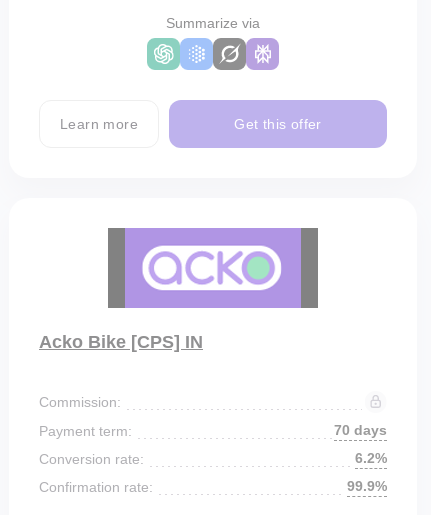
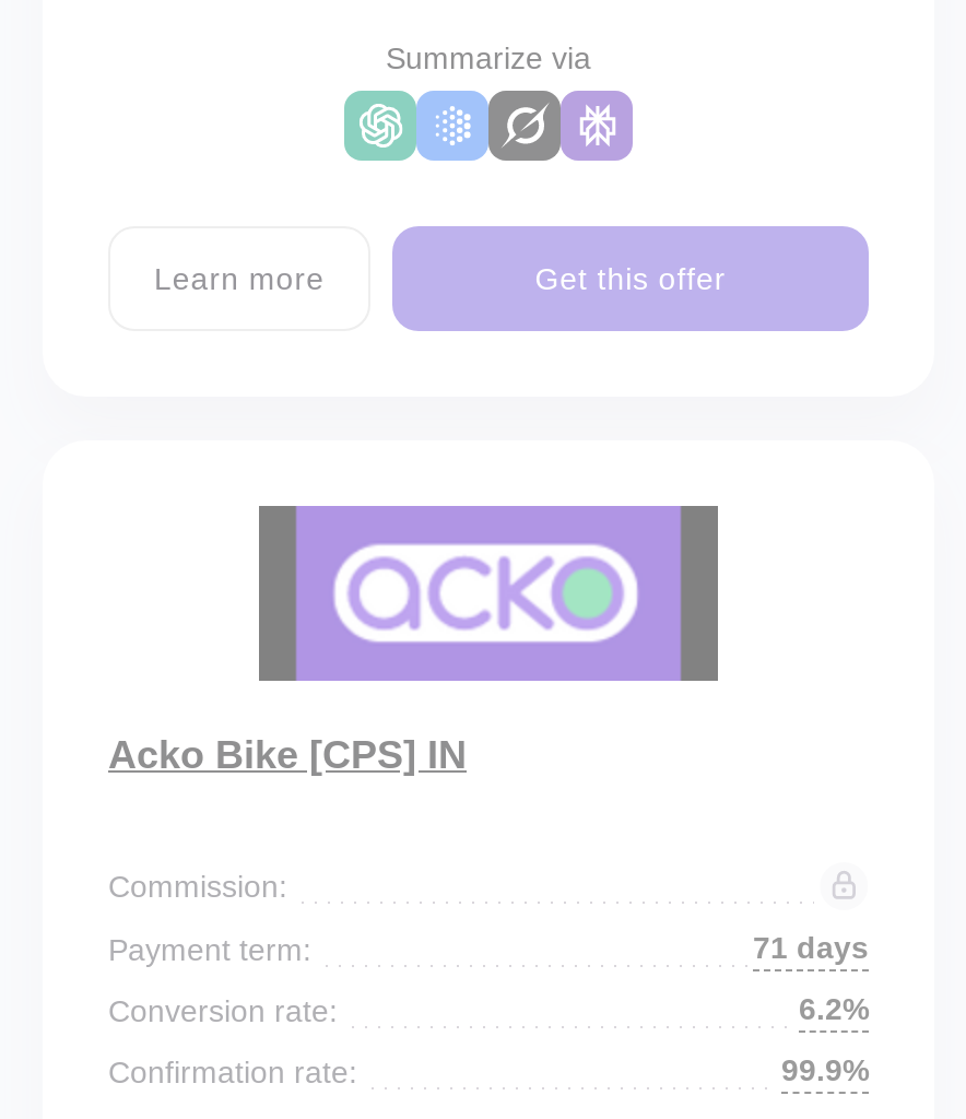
[334,422,387,438] 70 days -> [753,930,869,965] 71 days

